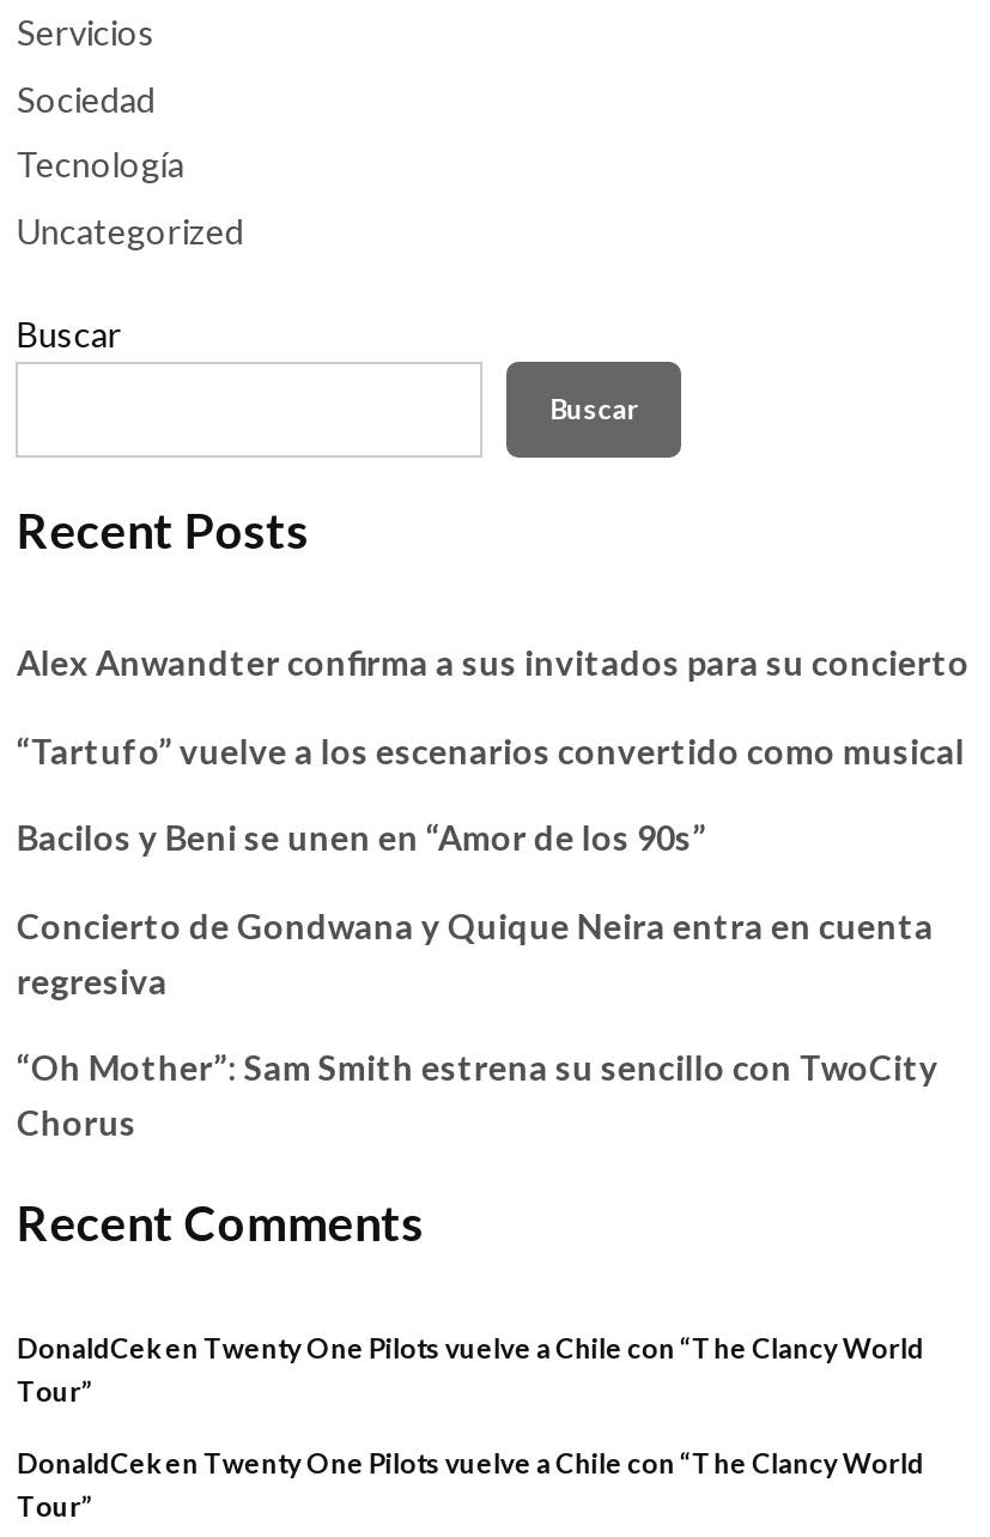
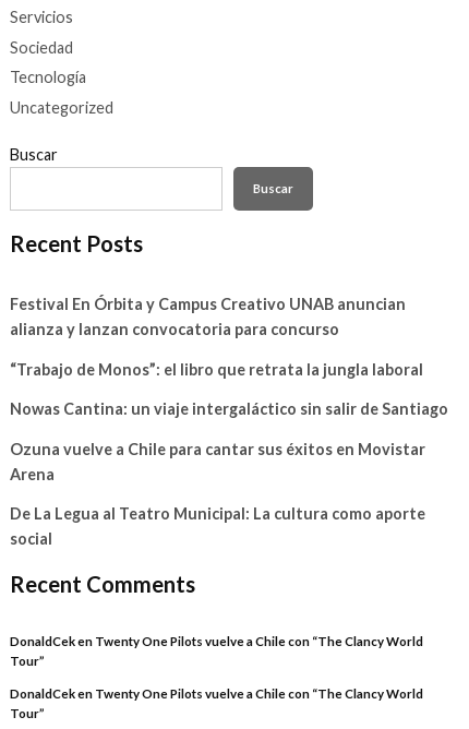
[17,643,969,683] Alex Anwandter confirma a sus invitados para su concierto -> [10,295,406,339] Festival En Órbita y Campus Creativo UNAB anuncian | alianza y lanzan convocatoria para concurso
[17,730,965,771] “Tartufo” vuelve a los escenarios convertido como musical -> [10,360,424,378] “Trabajo de Monos”: el libro que retrata la jungla laboral
[17,817,706,858] Bacilos y Beni se unen en “Amor de los 90s” -> [10,400,449,418] Nowas Cantina: un viaje intergaláctico sin salir de Santiago
[17,905,933,1001] Concierto de Gondwana y Quique Neira entra en cuenta | regresiva -> [10,439,426,483] Ozuna vuelve a Chile para cantar sus éxitos en Movistar | Arena
[17,1048,938,1143] “Oh Mother”: Sam Smith estrena su sencillo con TwoCity | Chorus -> [10,504,426,548] De La Legua al Teatro Municipal: La cultura como aporte | social

